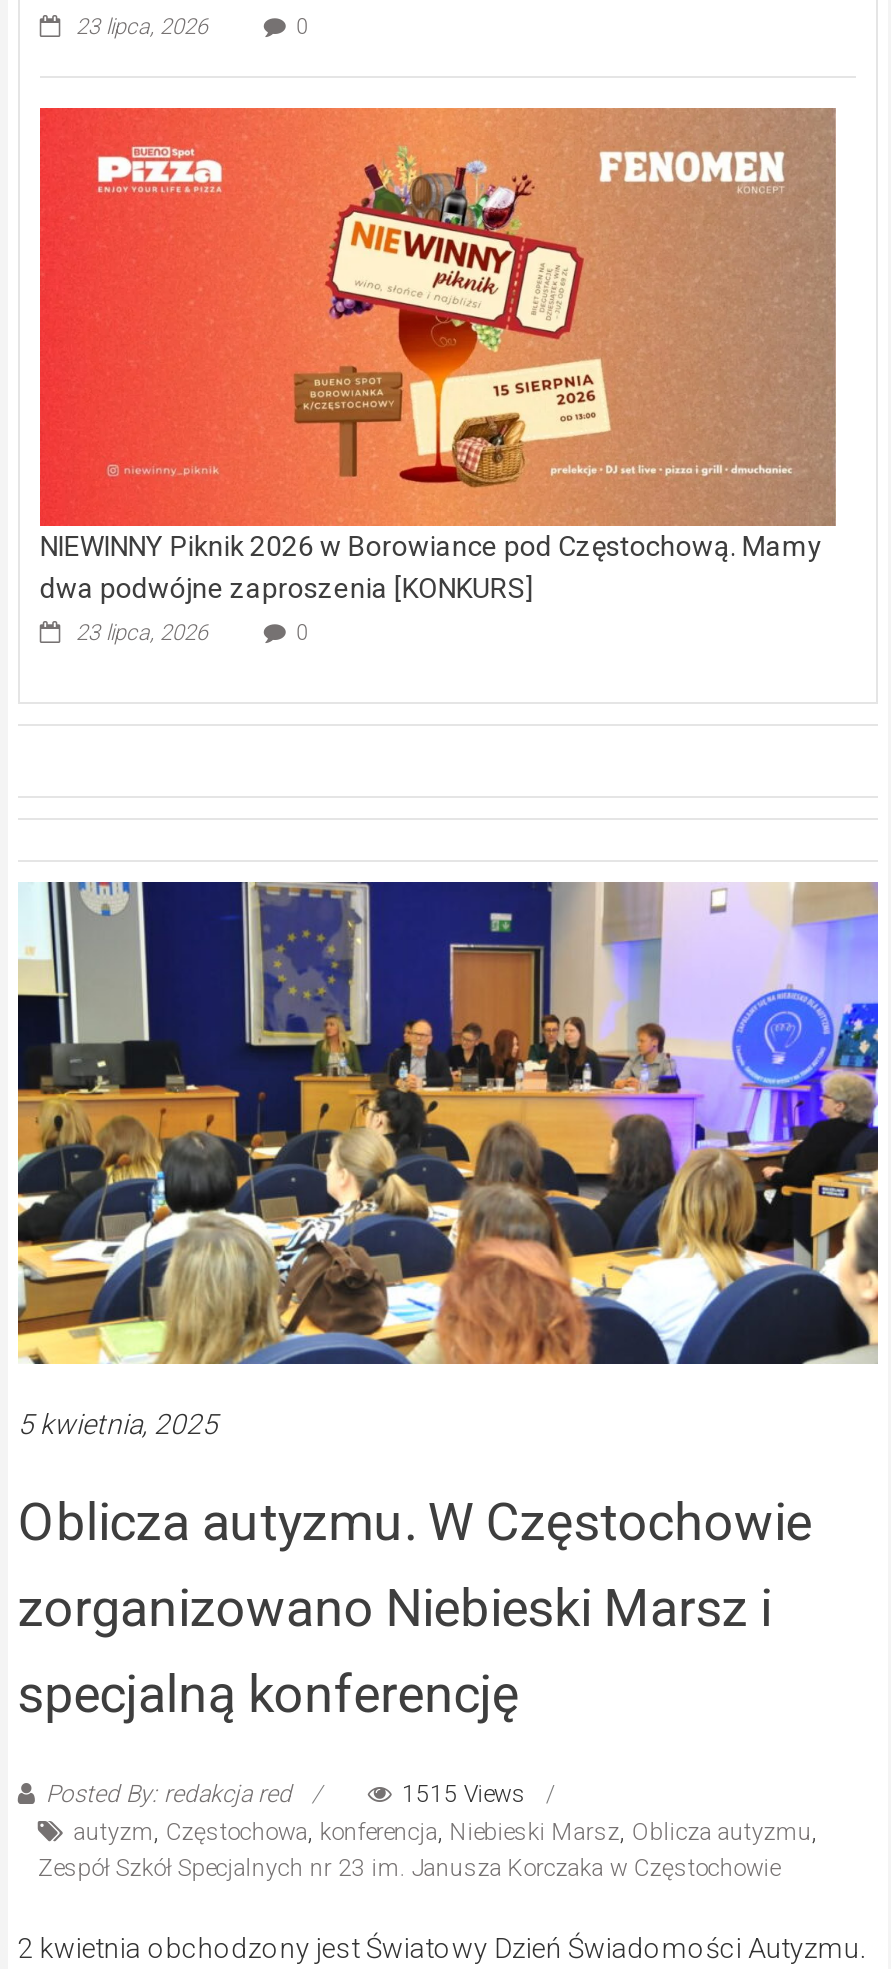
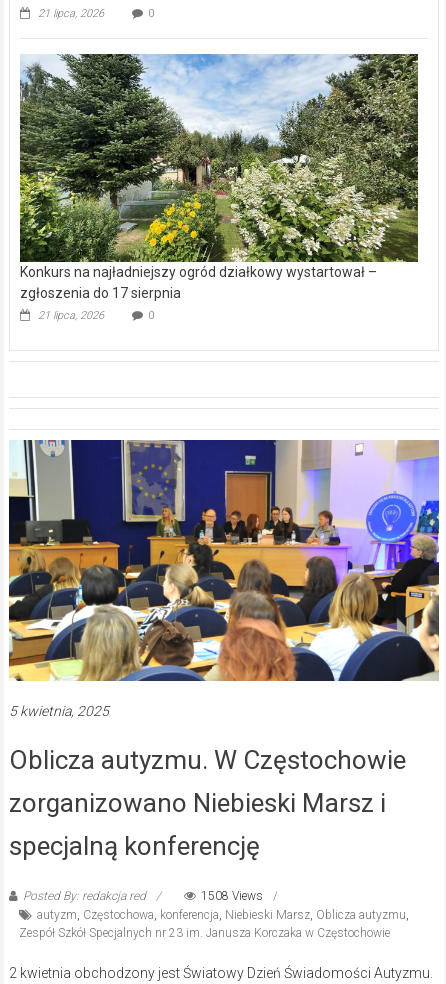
[76,13,208,39] 23 lipca, 2026 -> [38,7,104,20] 21 lipca, 2026
[38,106,838,604] [image] | NIEWINNY Piknik 2026 w Borowiance pod Częstochową. Mamy | dwa podwójne zaproszenia [KONKURS] -> [19,53,419,301] [image] | Konkurs na najładniejszy ogród działkowy wystartował – | zgłoszenia do 17 sierpnia
[76,620,208,646] 23 lipca, 2026 -> [38,309,104,322] 21 lipca, 2026
[402,1779,526,1807] 1515 Views -> [201,889,263,903] 1508 Views

